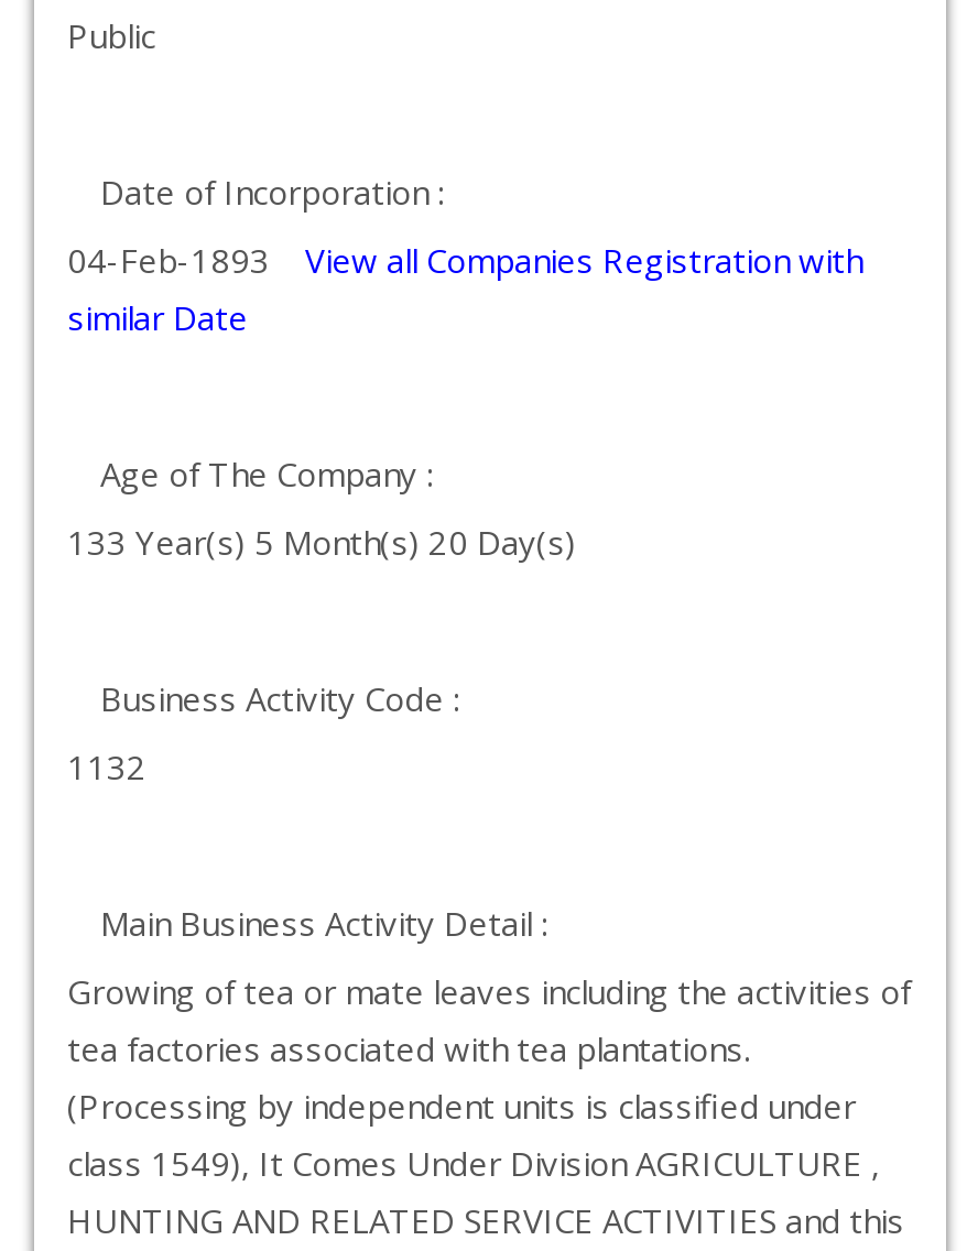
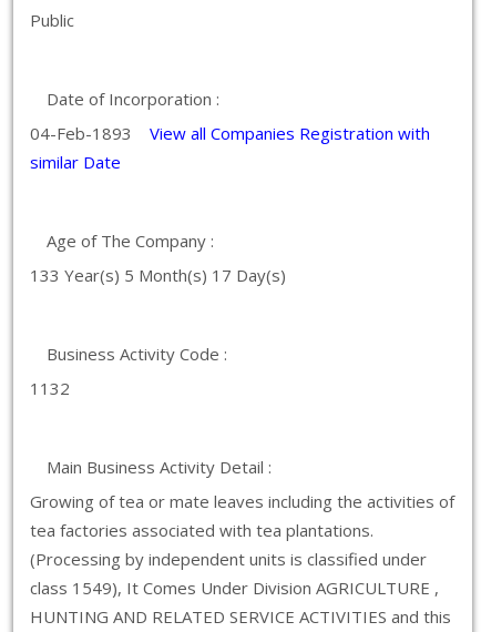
[67,520,576,564] 133 Year(s) 5 Month(s) 20 Day(s) -> [30,264,286,286] 133 Year(s) 5 Month(s) 17 Day(s)

